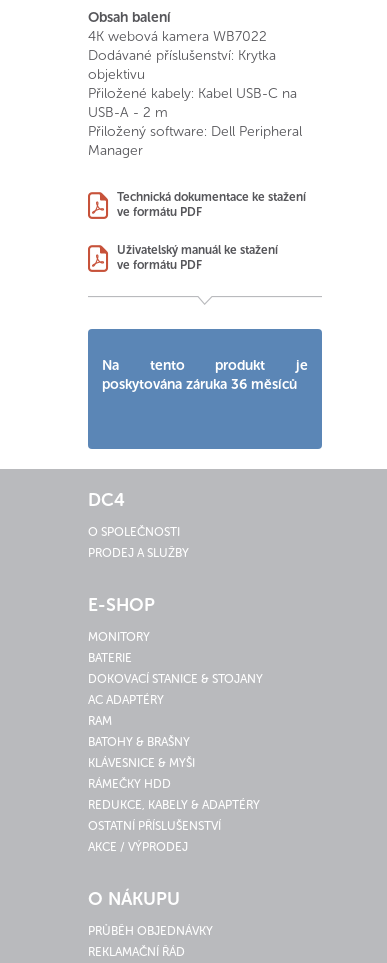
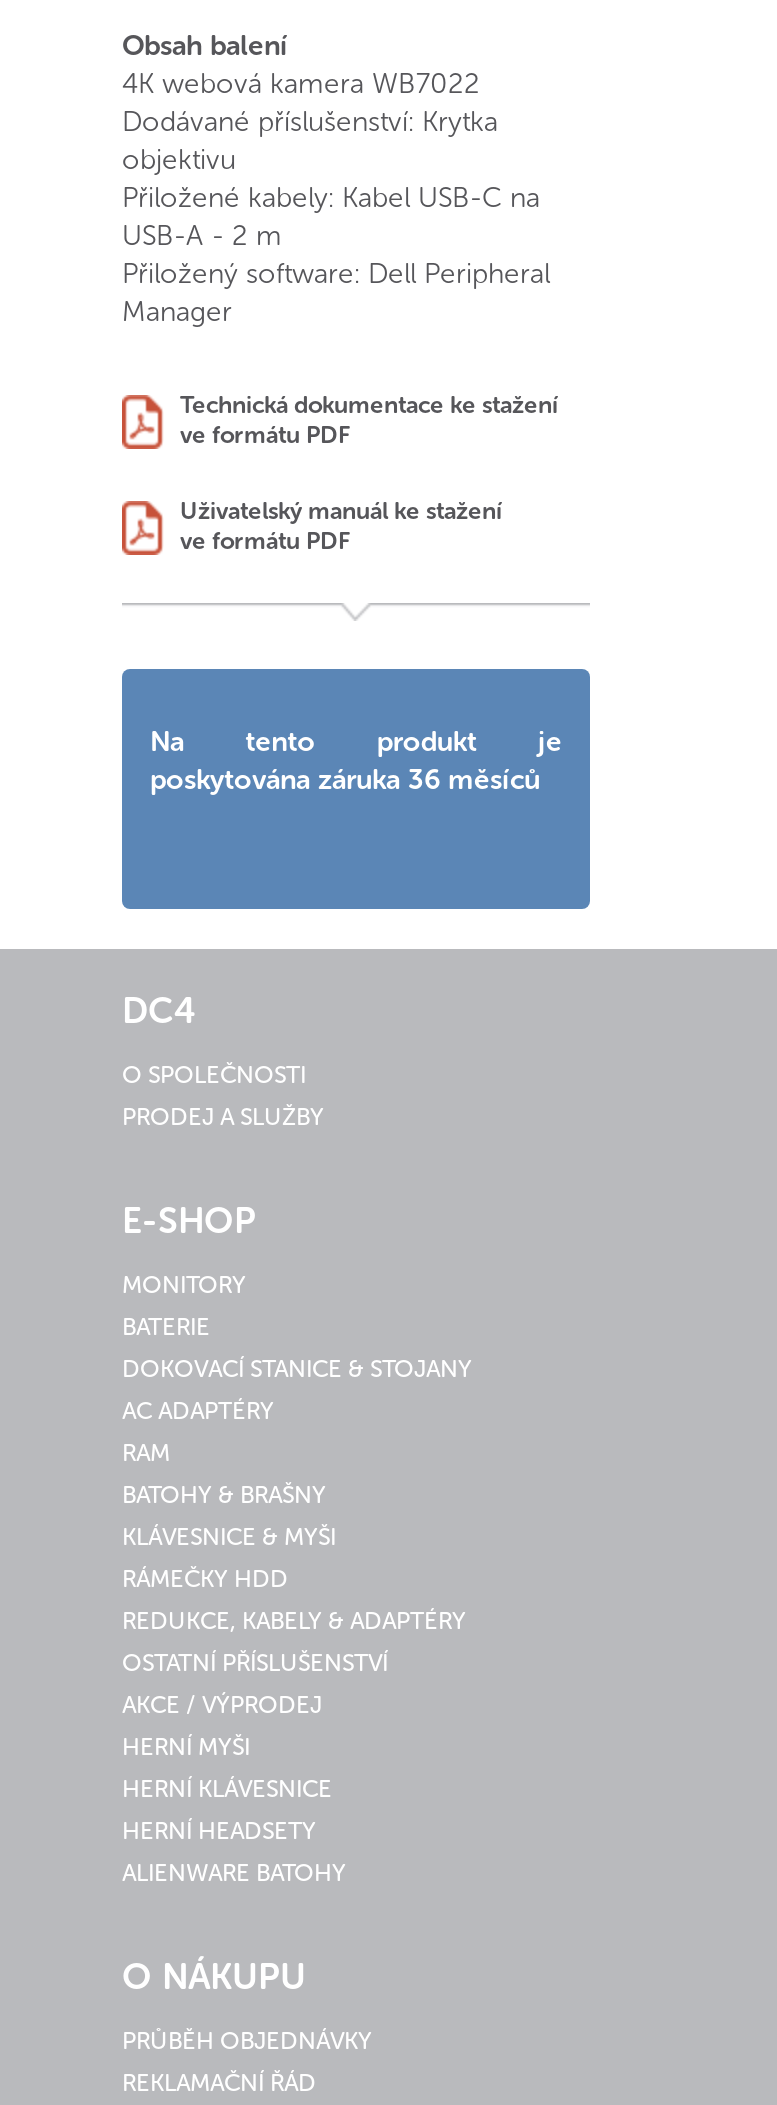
none -> [122,1733,346,1887] HERNÍ MYŠI | HERNÍ KLÁVESNICE | HERNÍ HEADSETY | ALIENWARE BATOHY

